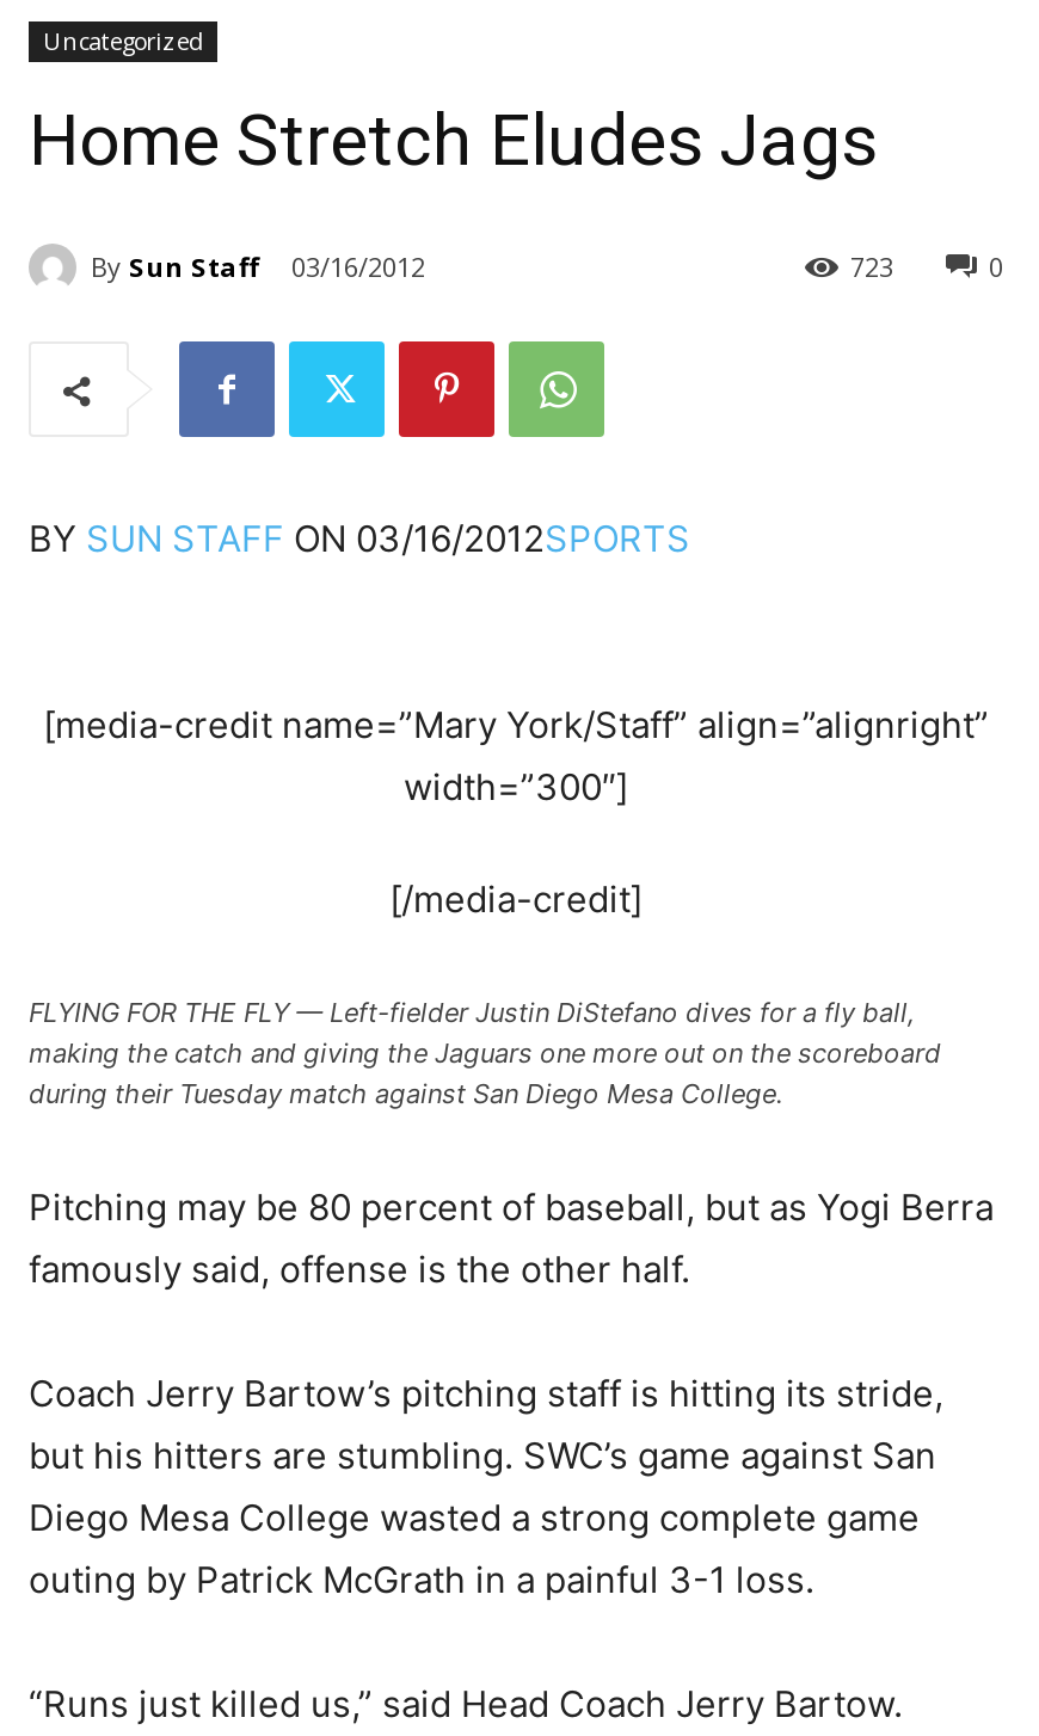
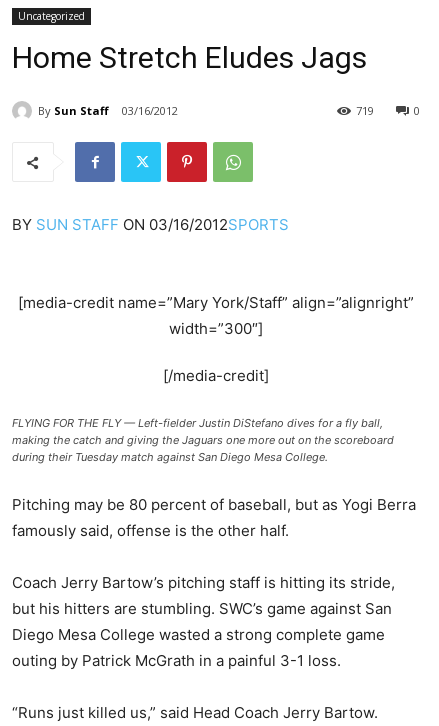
[850,249,893,284] 723 -> [356,103,374,118] 719

